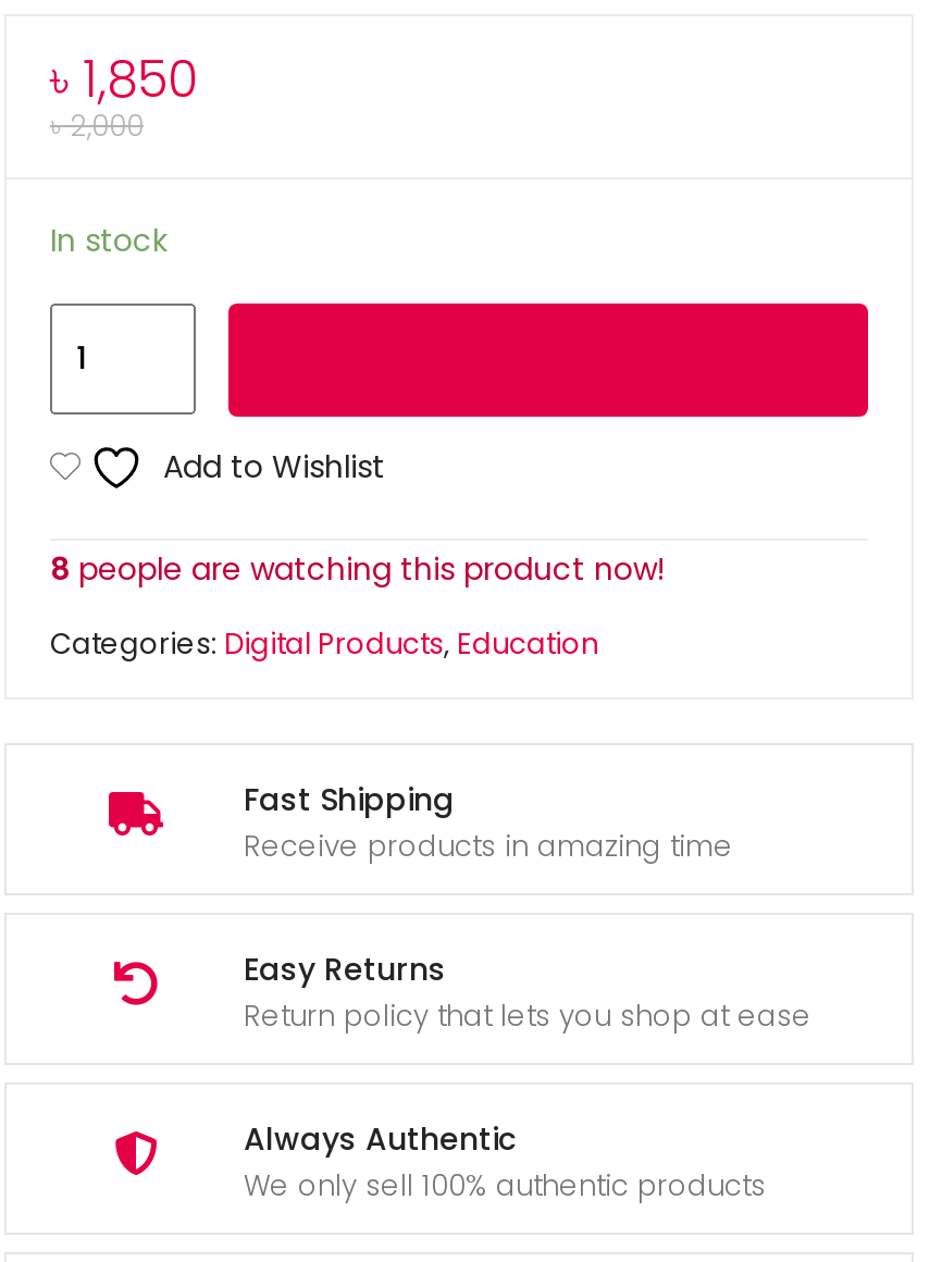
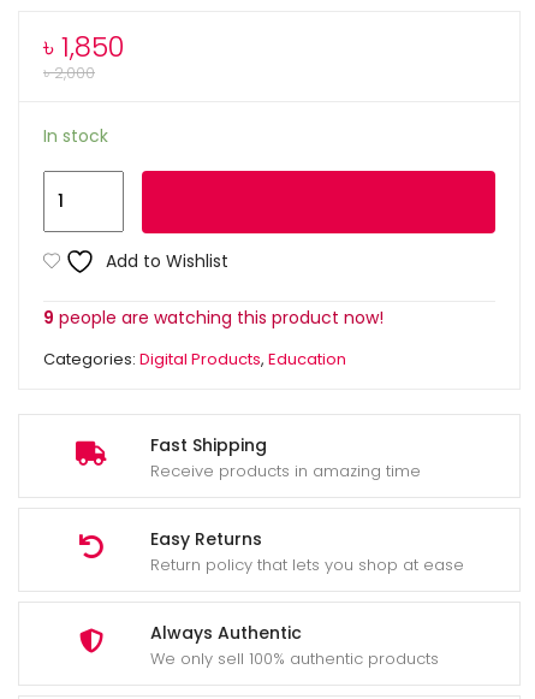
[50,548,666,591] 8 people are watching this product now! -> [43,306,384,330] 9 people are watching this product now!

